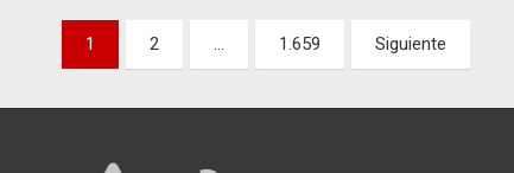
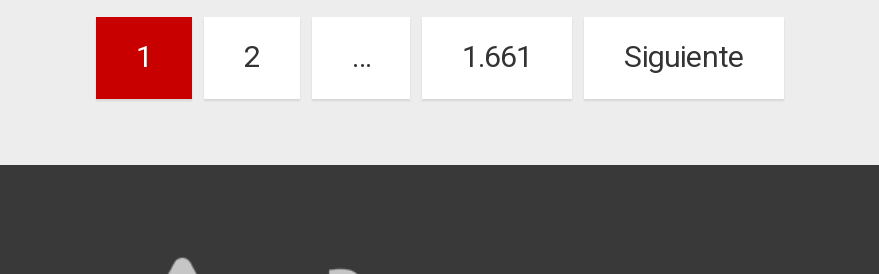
[279,34,321,55] 1.659 -> [462,39,532,75] 1.661

